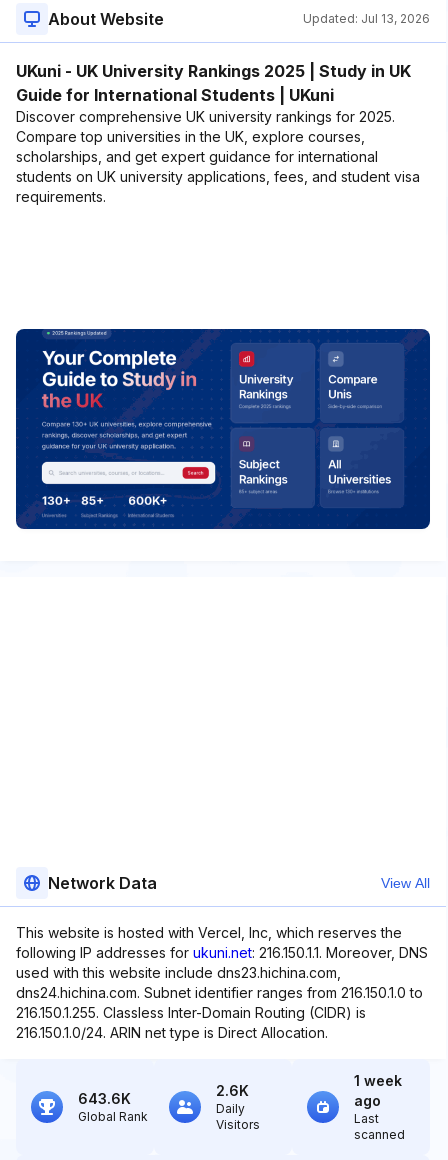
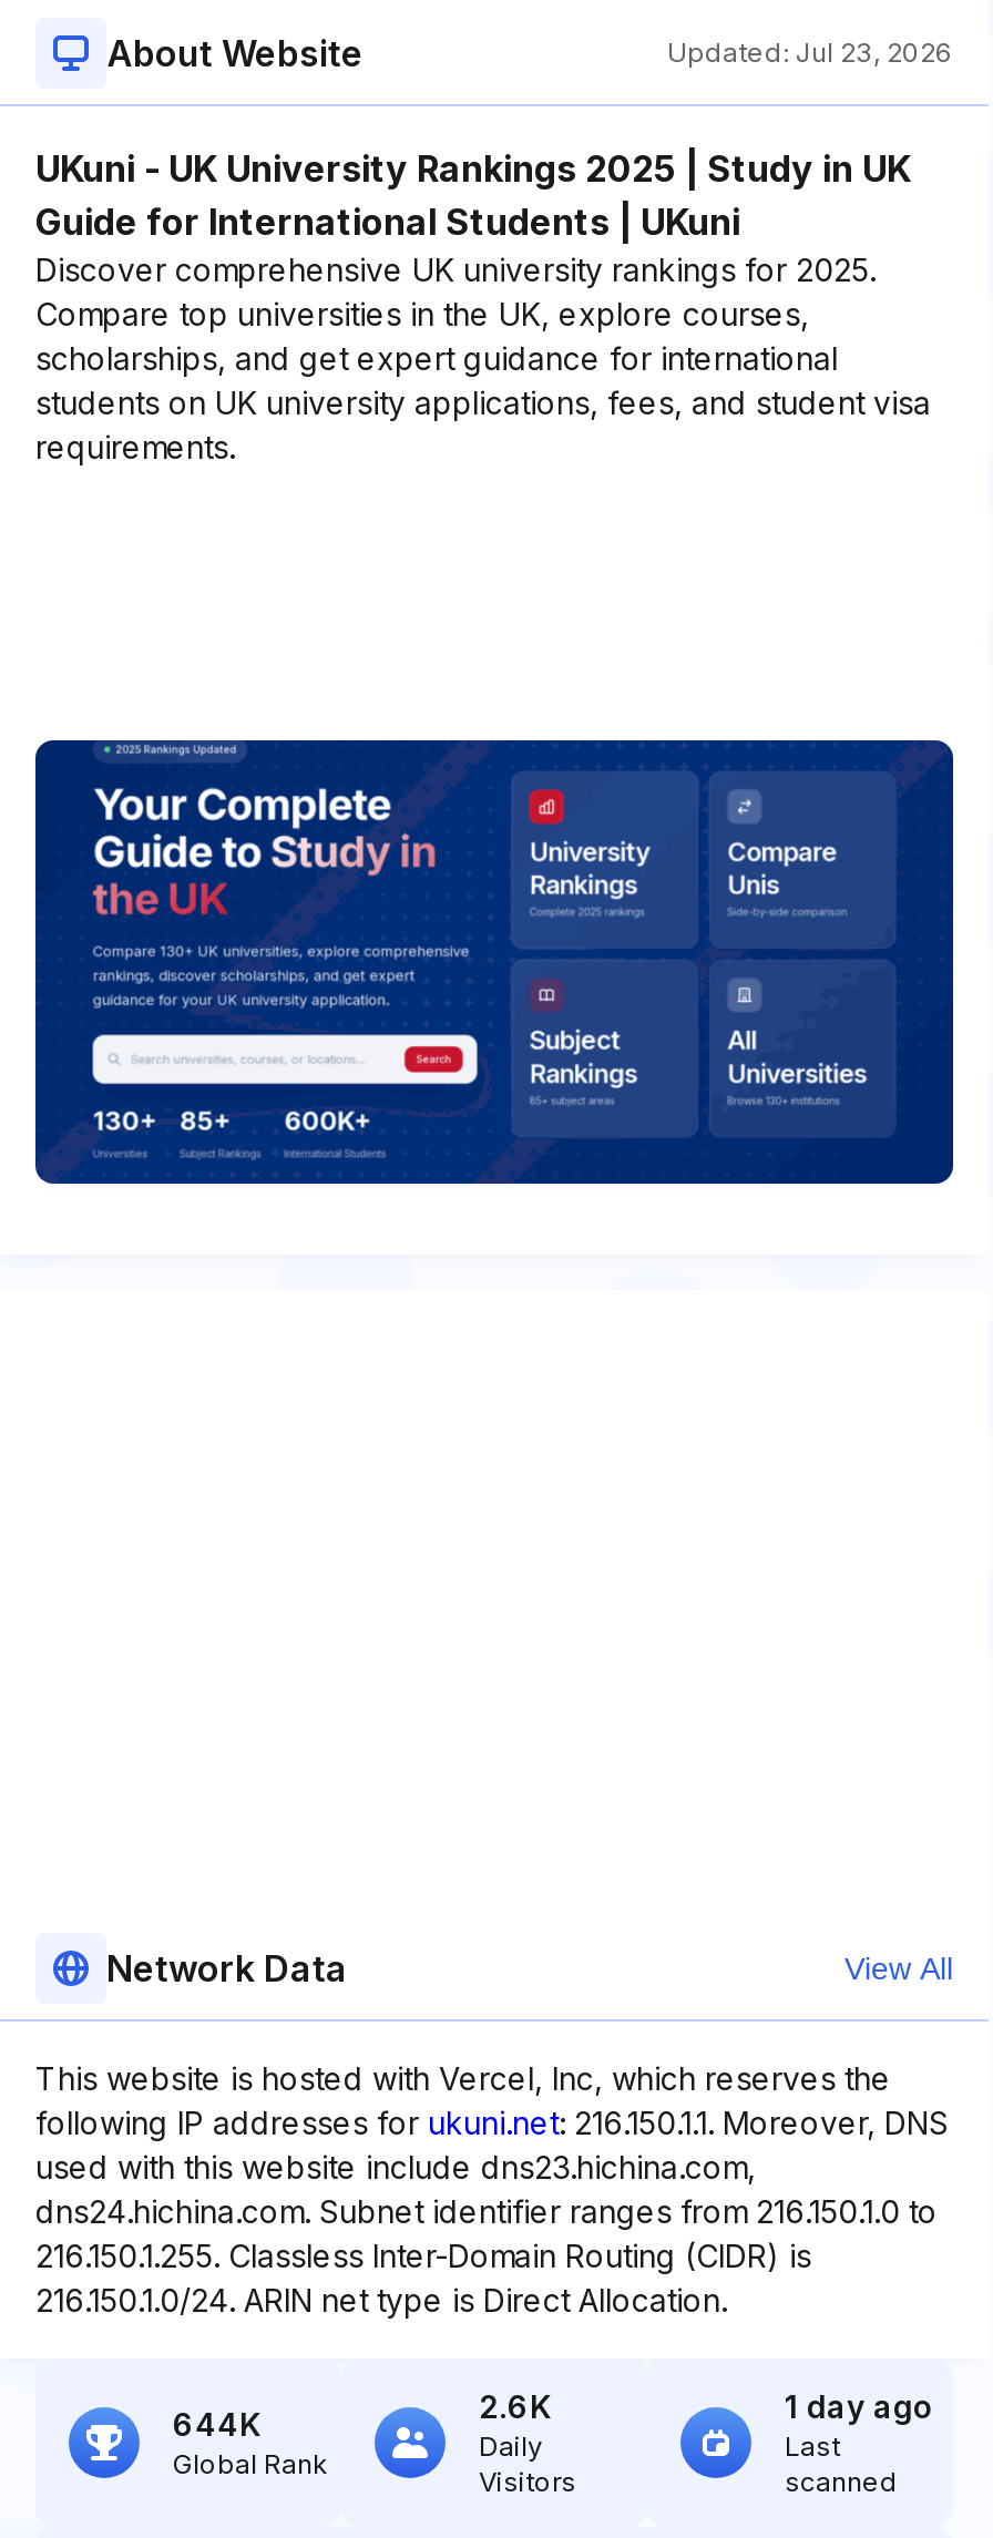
[303,11,430,26] Updated: Jul 13, 2026 -> [667,35,953,69] Updated: Jul 23, 2026
[354,1072,402,1109] 1 week | ago -> [785,2387,933,2425] 1 day ago
[78,1090,131,1107] 643.6K -> [173,2405,262,2443] 644K

